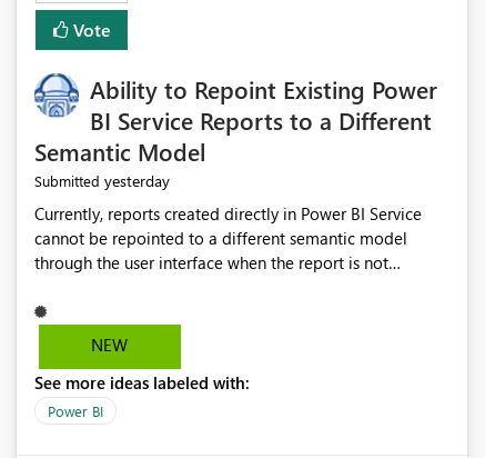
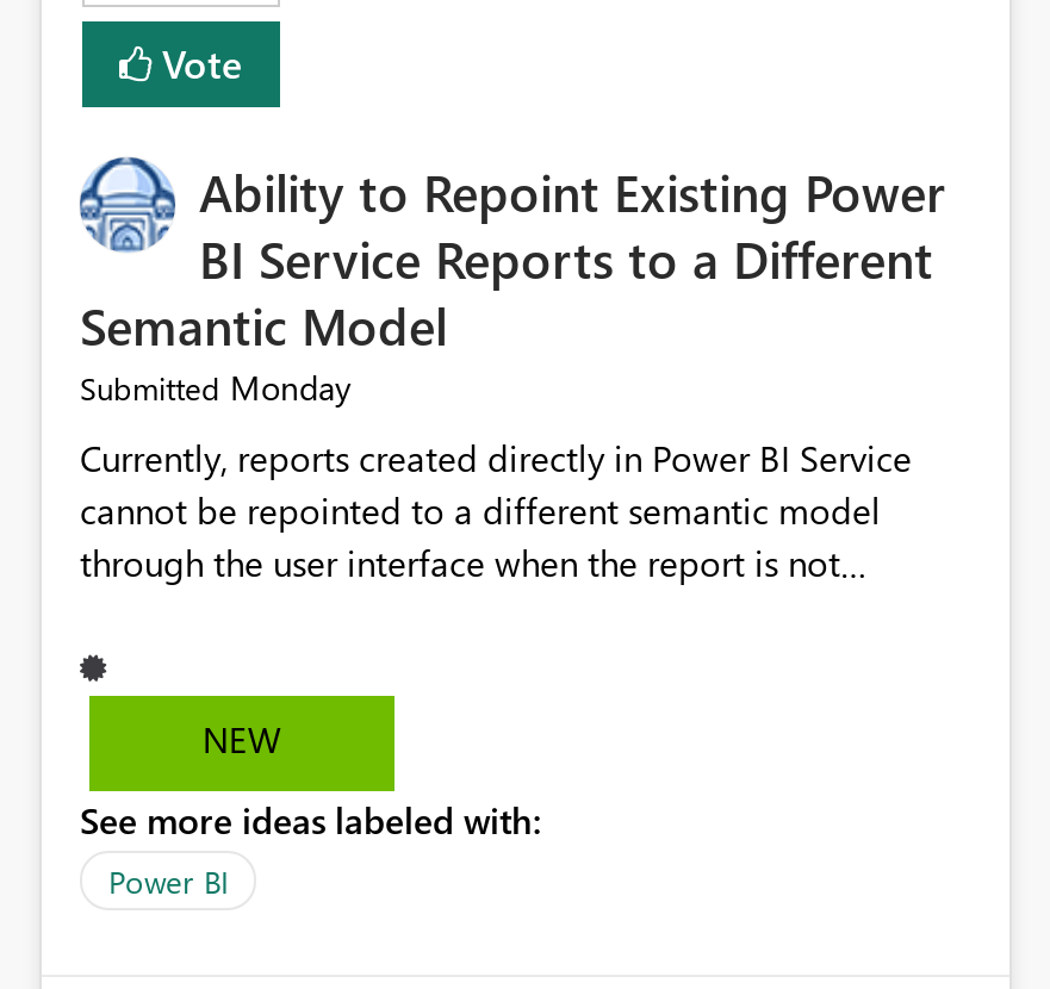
[34,171,170,192] Submitted yesterday -> [80,366,352,411] Submitted Monday

